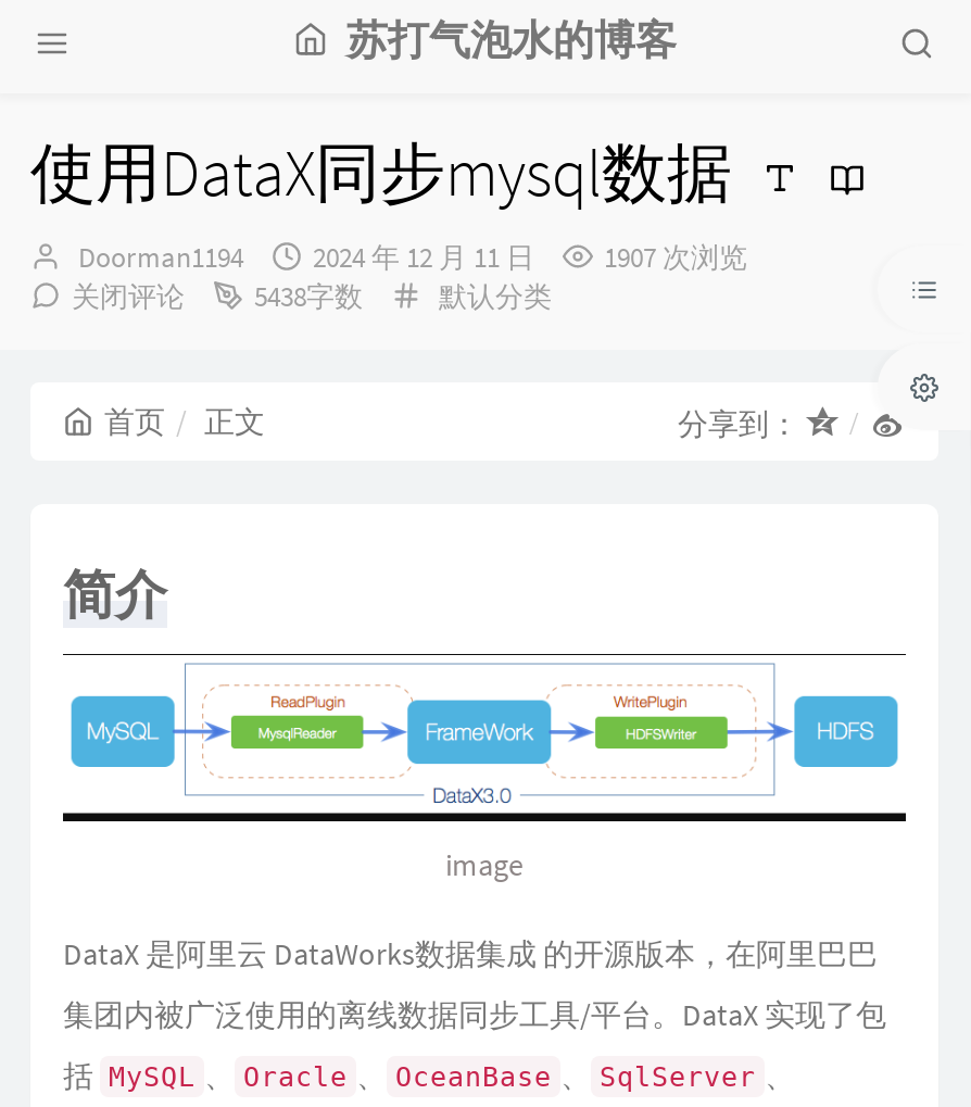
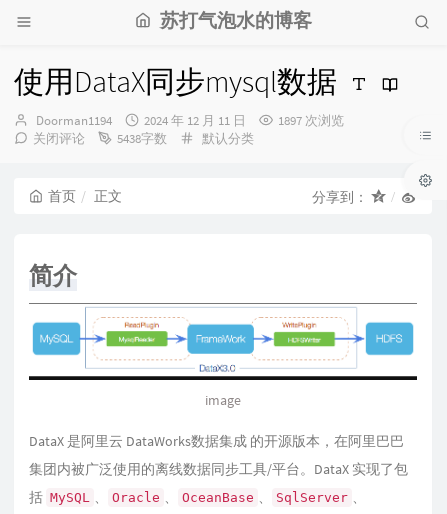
[604,239,747,276] 1907 次浏览 -> [278,112,344,129] 1897 次浏览

